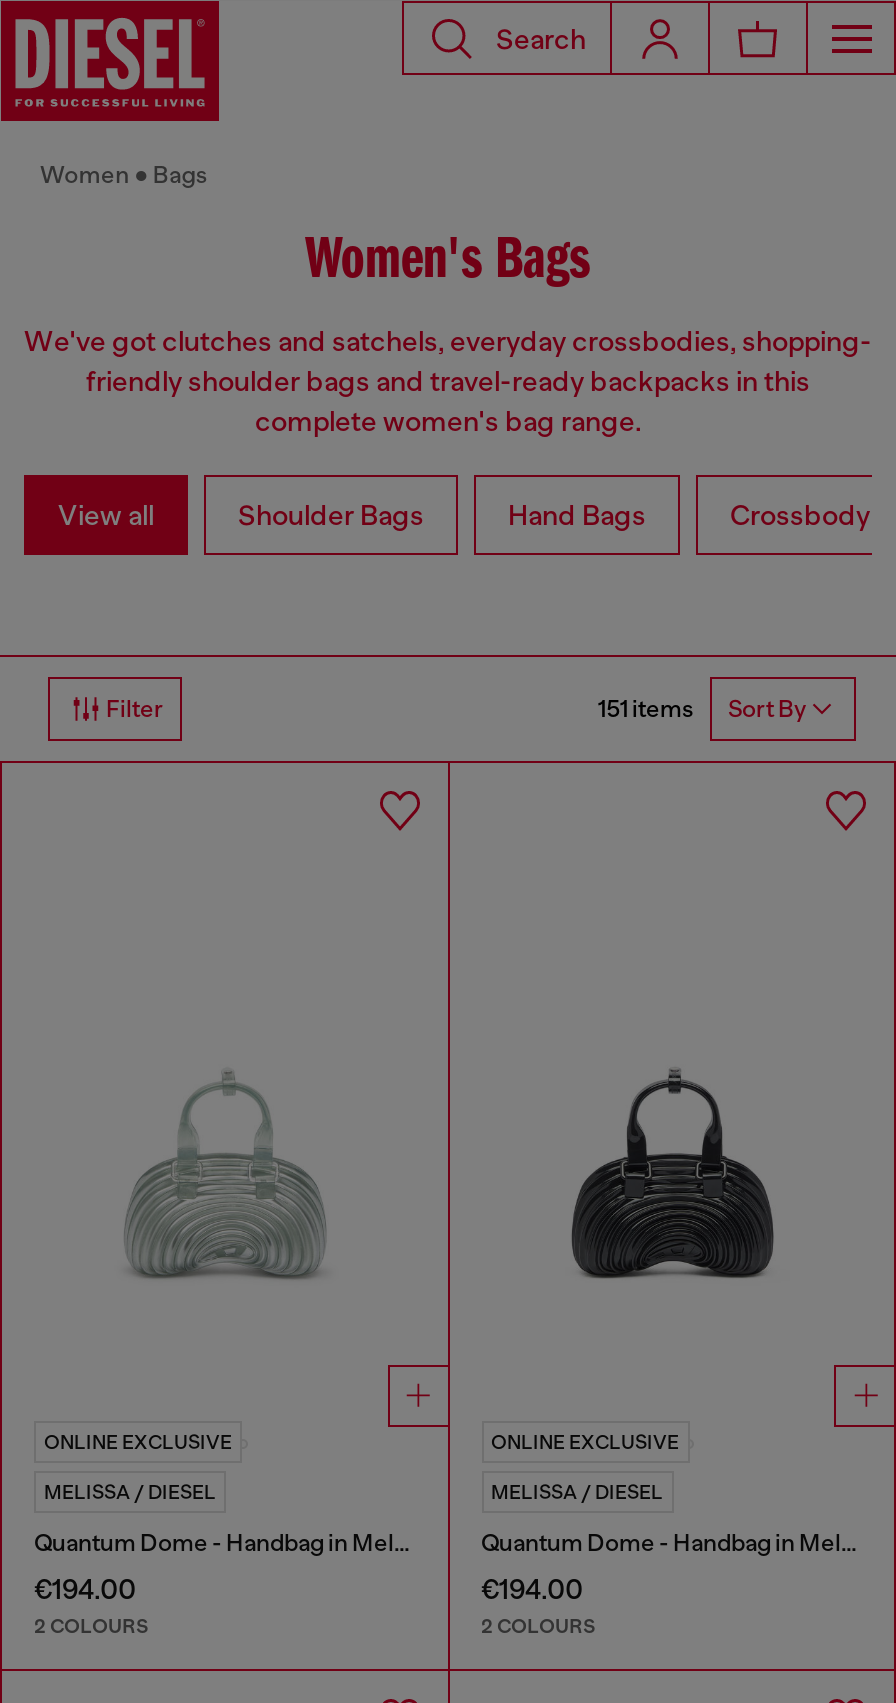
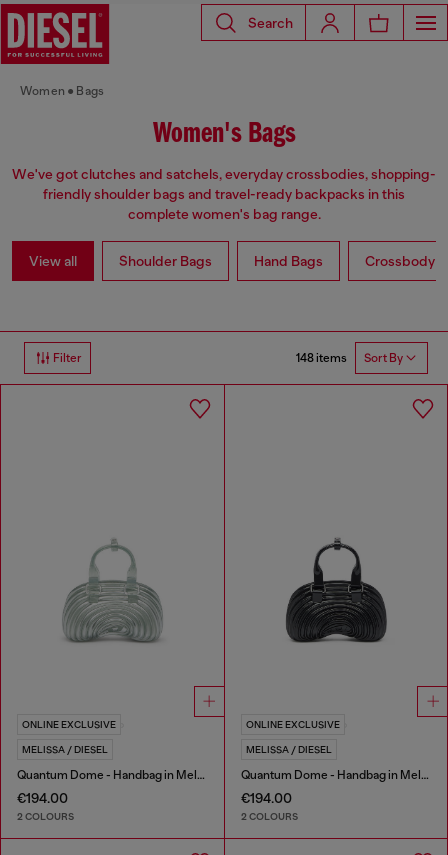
[598,695,806,724] 151 items Sort By -> [296,351,403,365] 148 items Sort By

